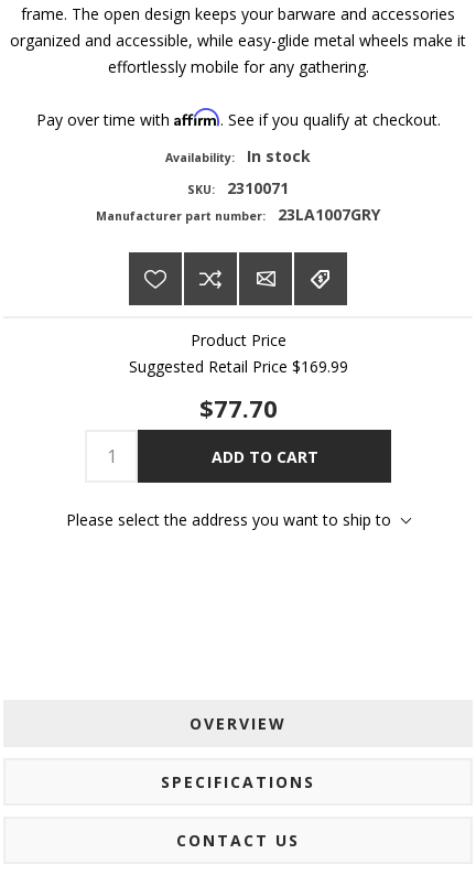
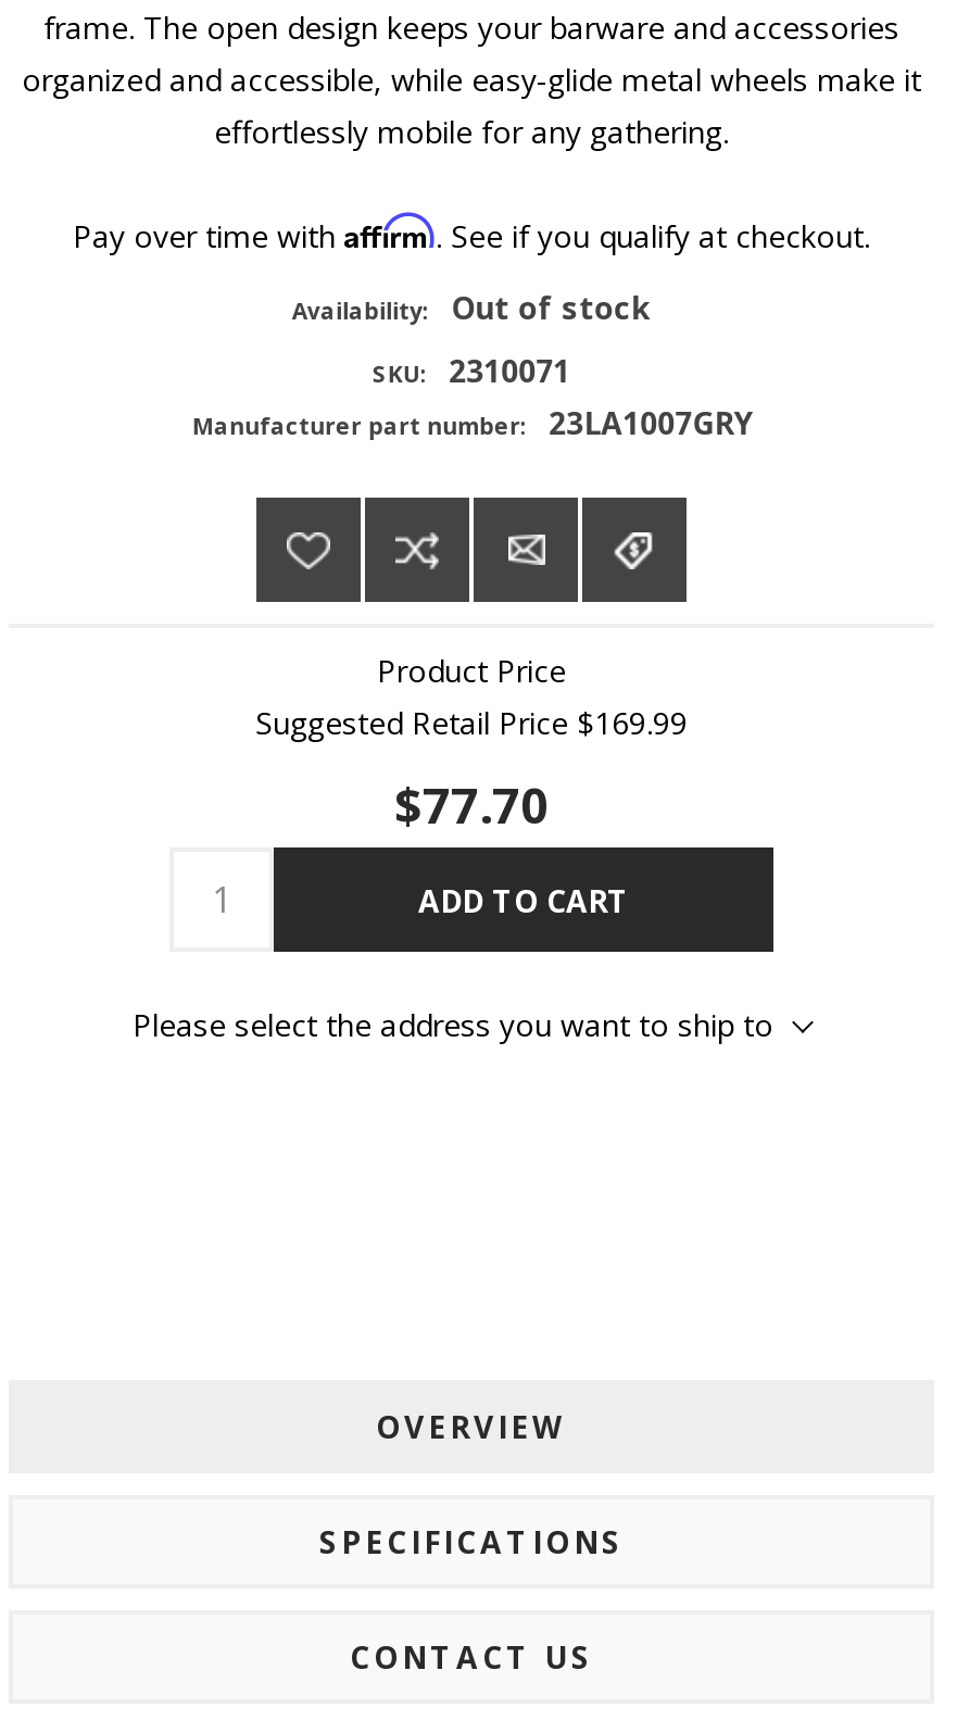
[246,146,310,167] In stock -> [451,288,651,329] Out of stock

